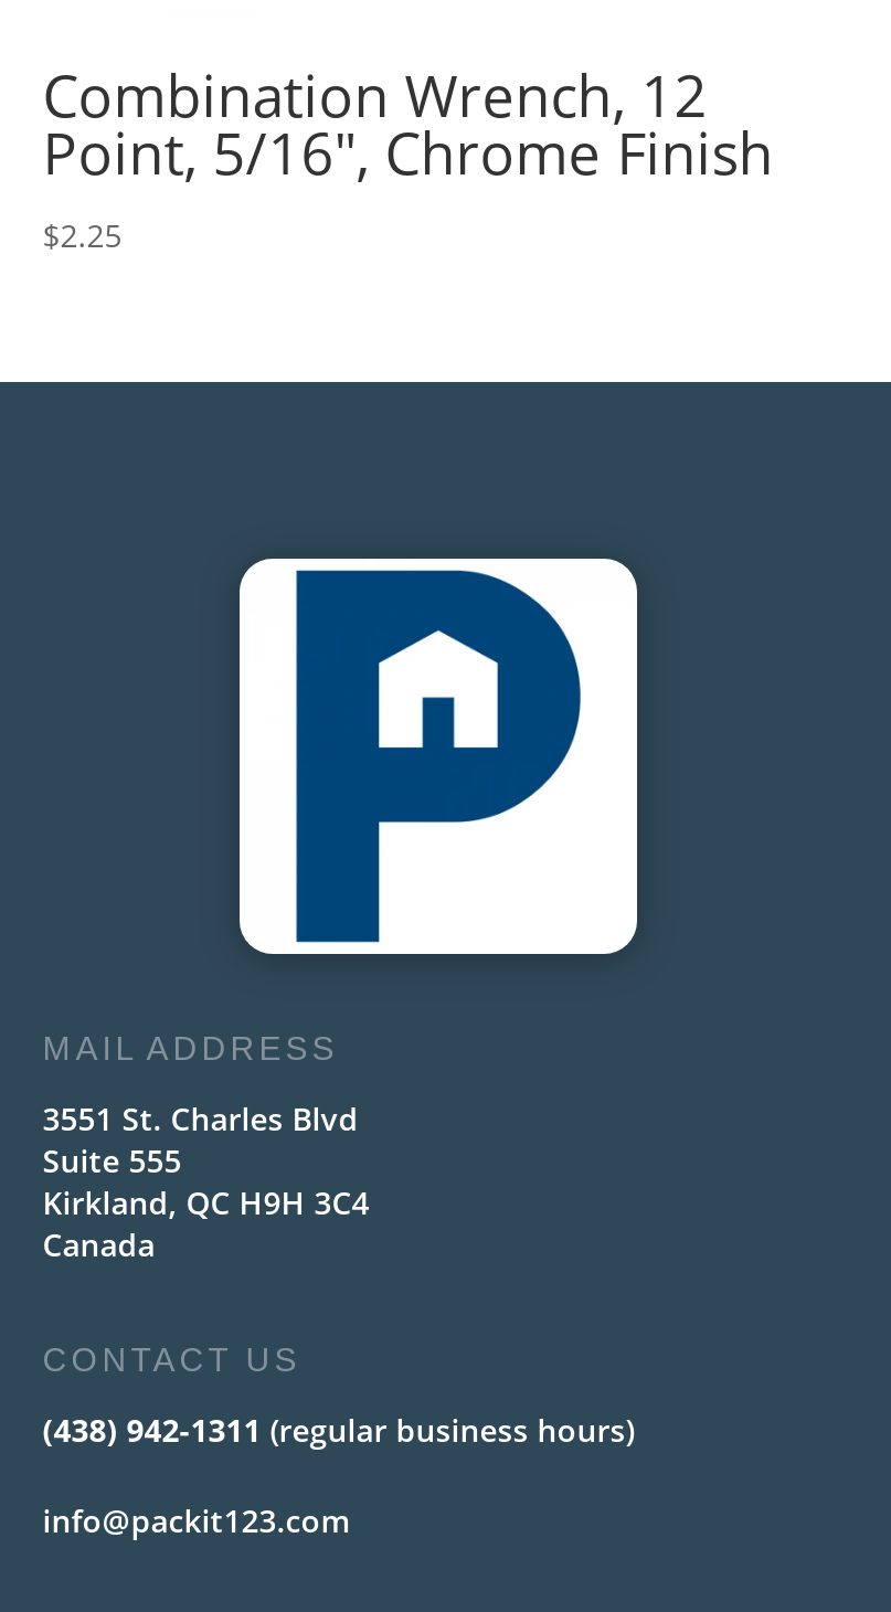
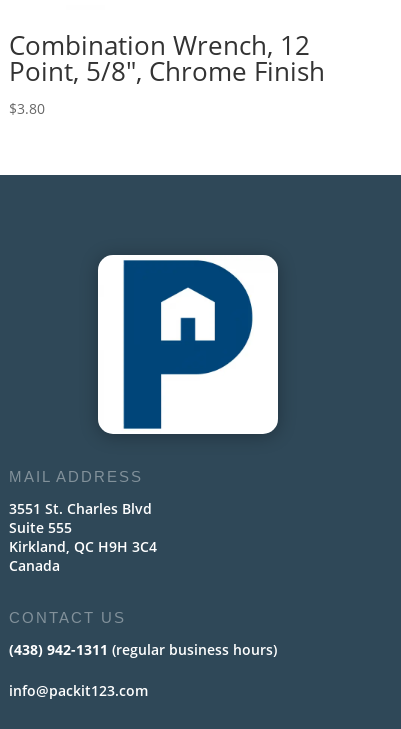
[43,113,774,192] Point, 5/16″, Chrome Finish -> [9,53,325,89] Point, 5/8″, Chrome Finish
[43,214,122,256] $2.25 -> [9,99,45,118] $3.80

